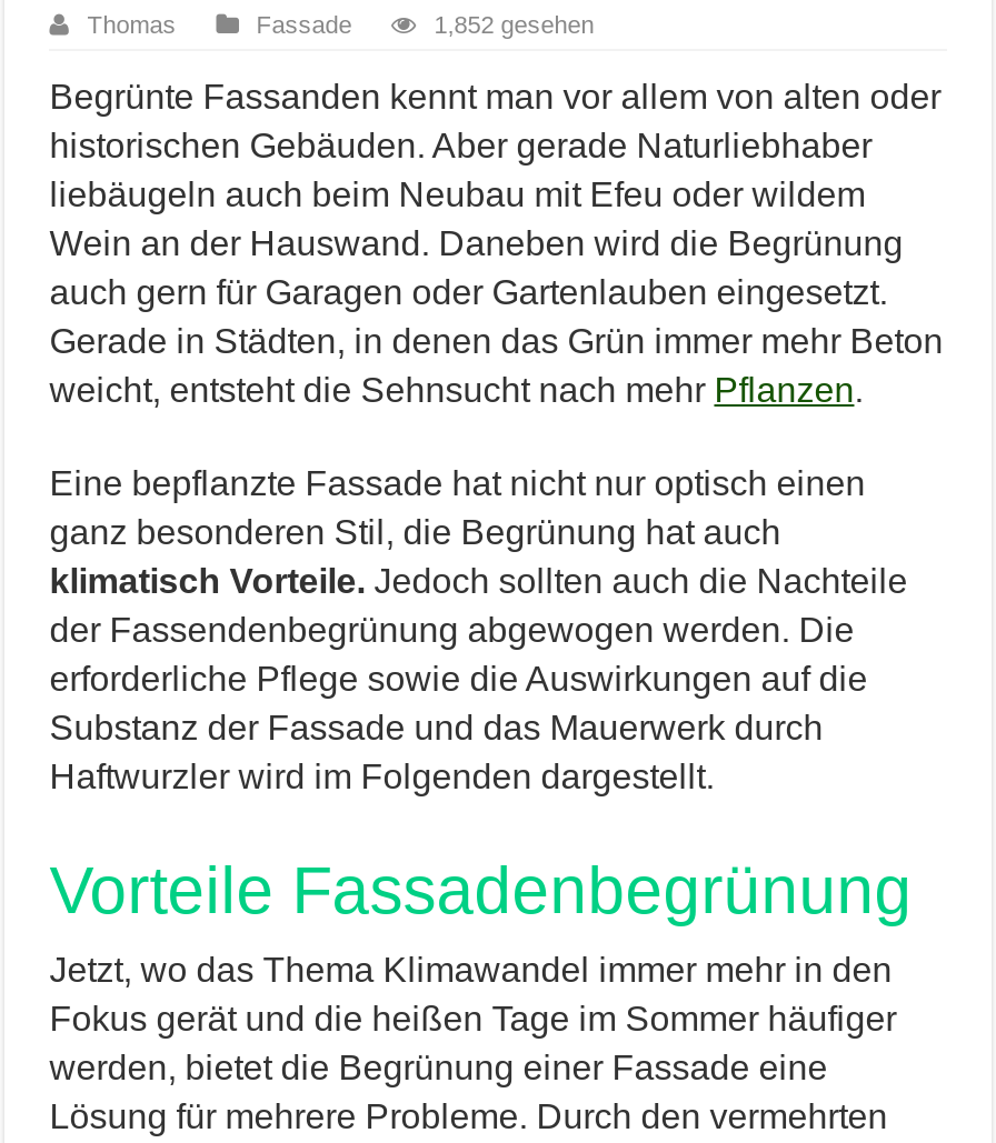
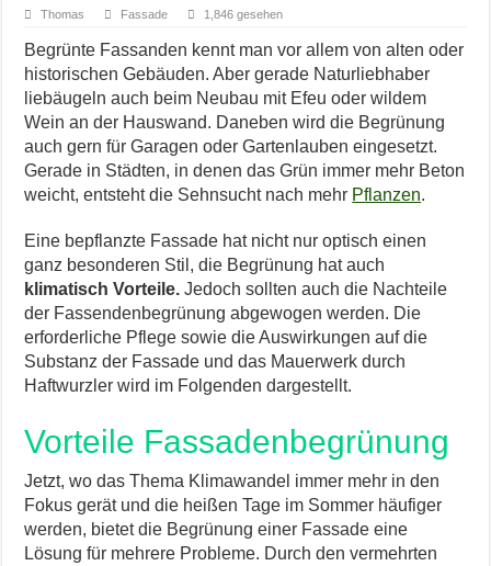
[434,12,594,38] 1,852 gesehen -> [204,7,283,21] 1,846 gesehen

